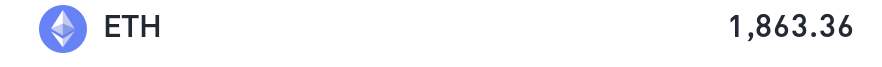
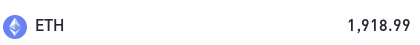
[727,13,855,45] 1,863.36 -> [347,19,411,35] 1,918.99

